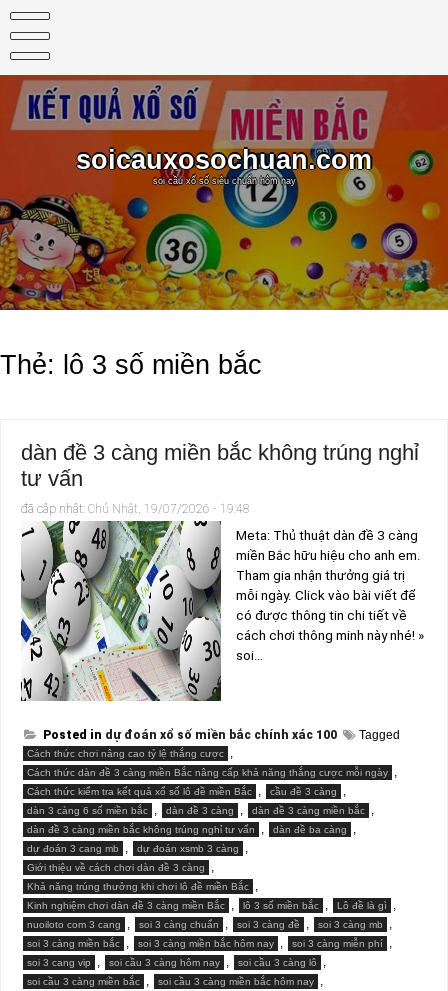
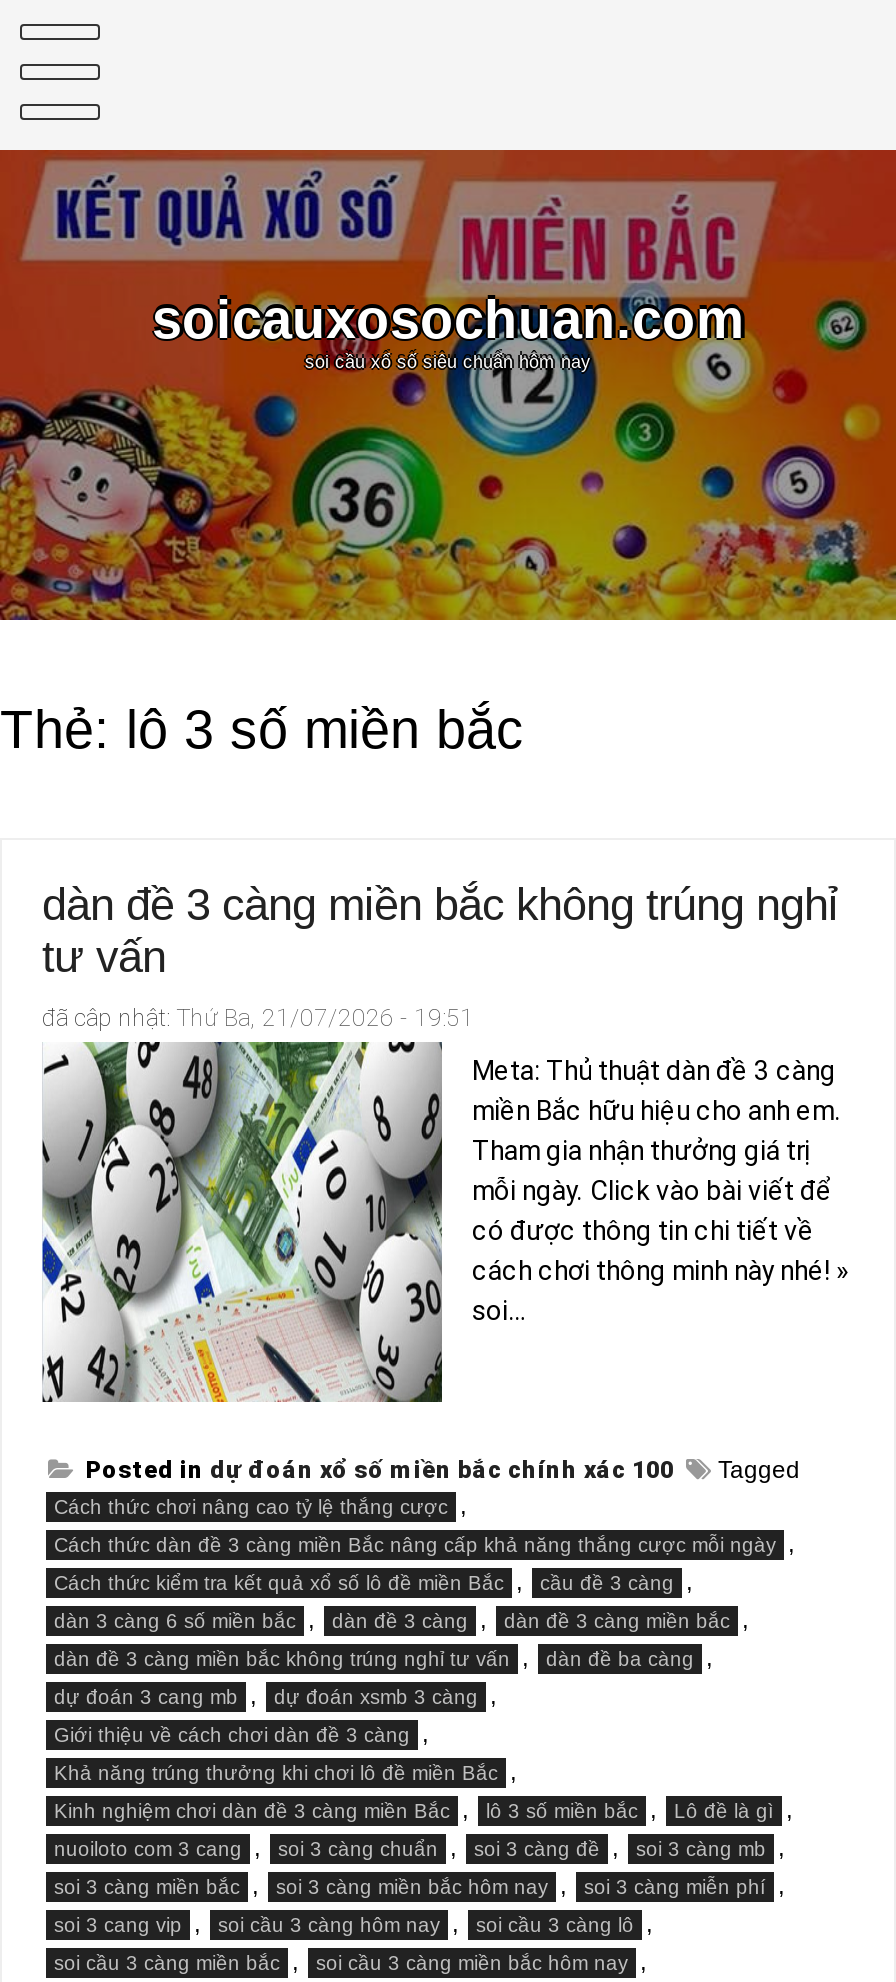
[21,502,250,516] đã câp nhật: Chủ Nhật, 19/07/2026 - 19:48 -> [42,1004,474,1032] đã câp nhật: Thứ Ba, 21/07/2026 - 19:51

